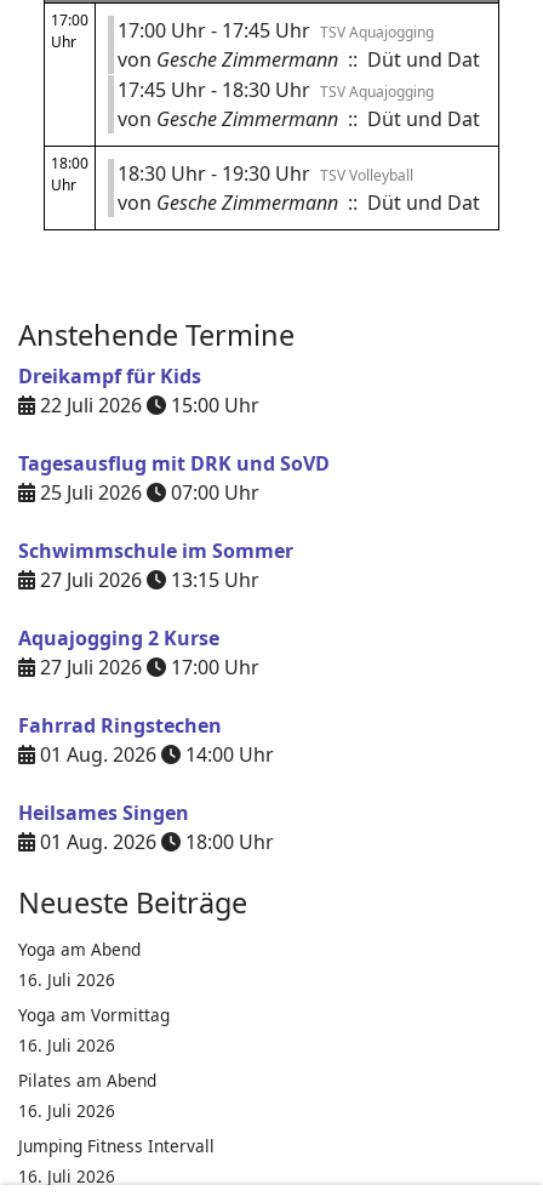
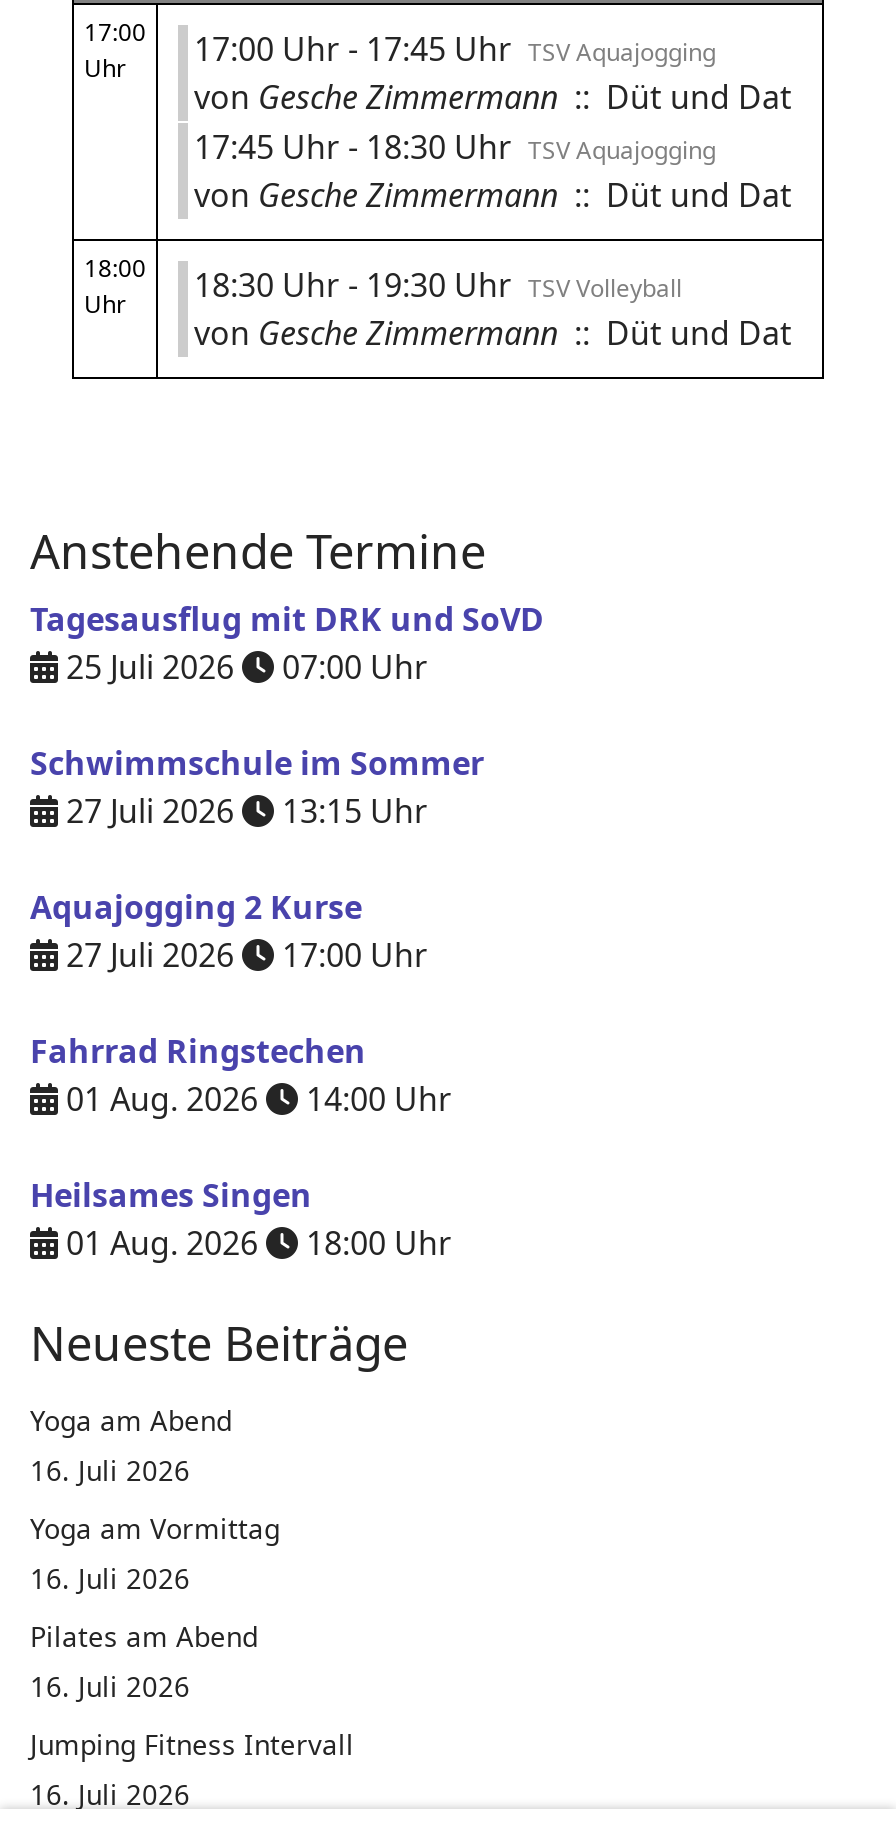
[18,363,259,418] Dreikampf für Kids | 22 Juli 2026 | 15:00 Uhr -> none

